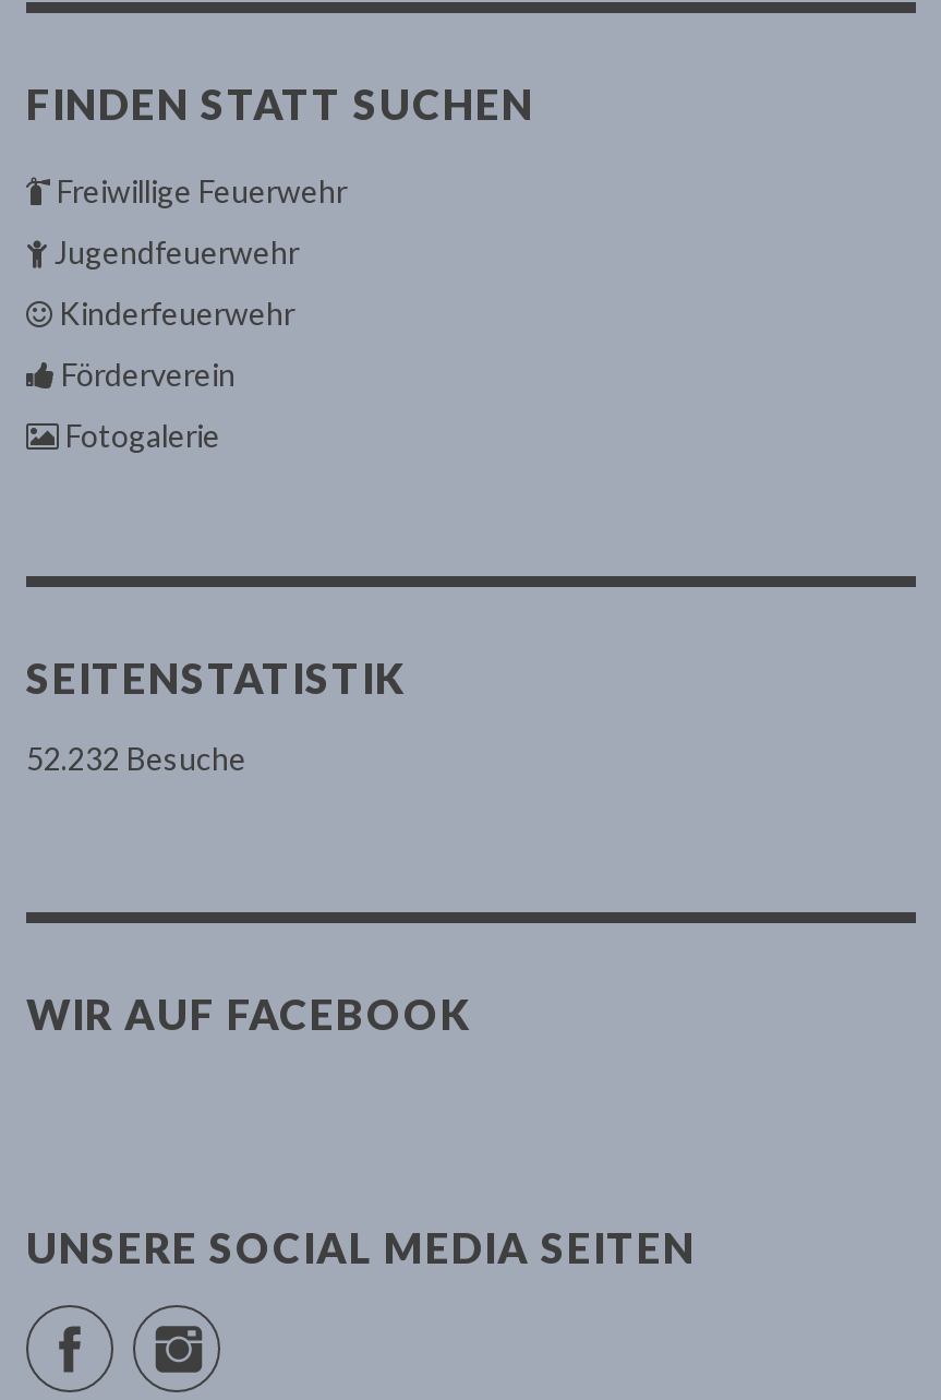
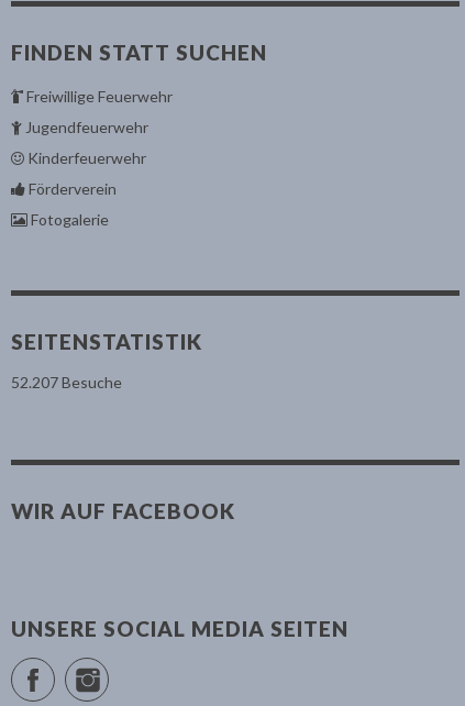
[26,739,246,776] 52.232 Besuche -> [11,372,122,391] 52.207 Besuche

